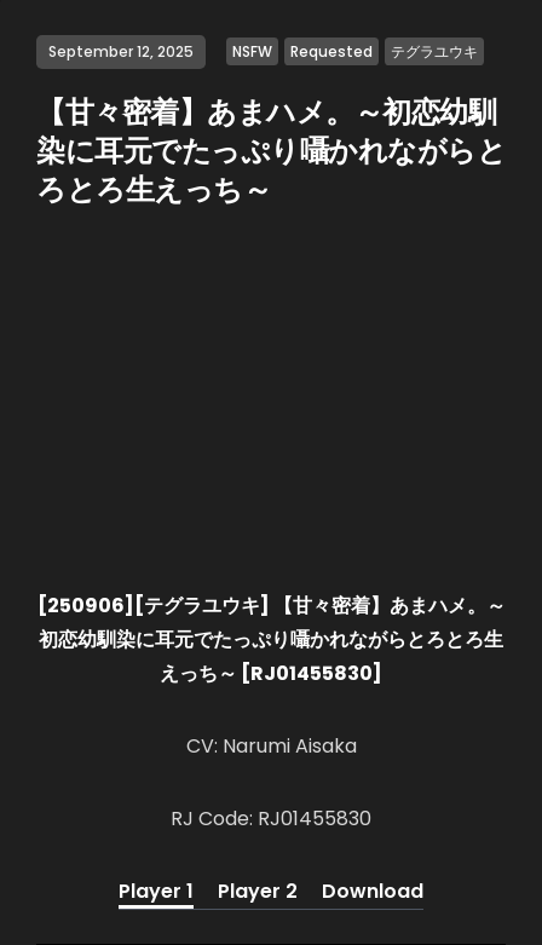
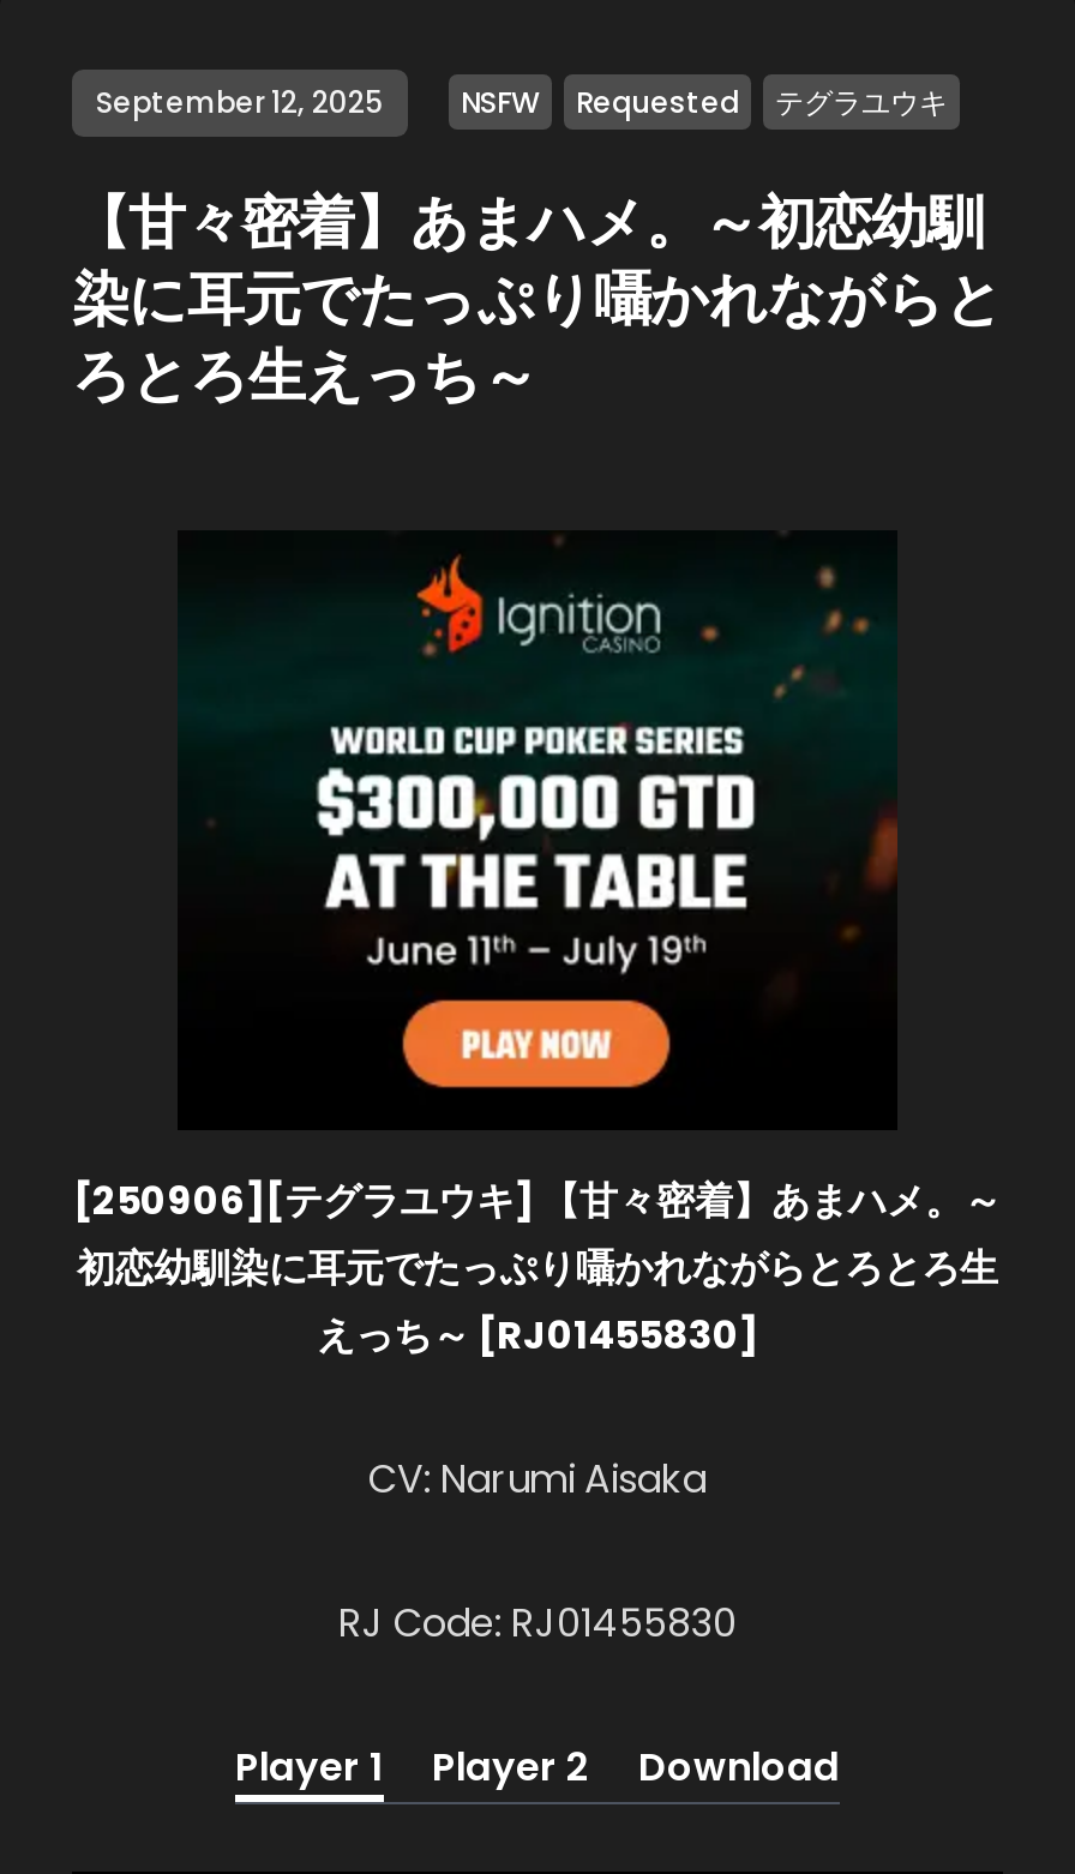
none -> [180,535,897,1128] [image]

